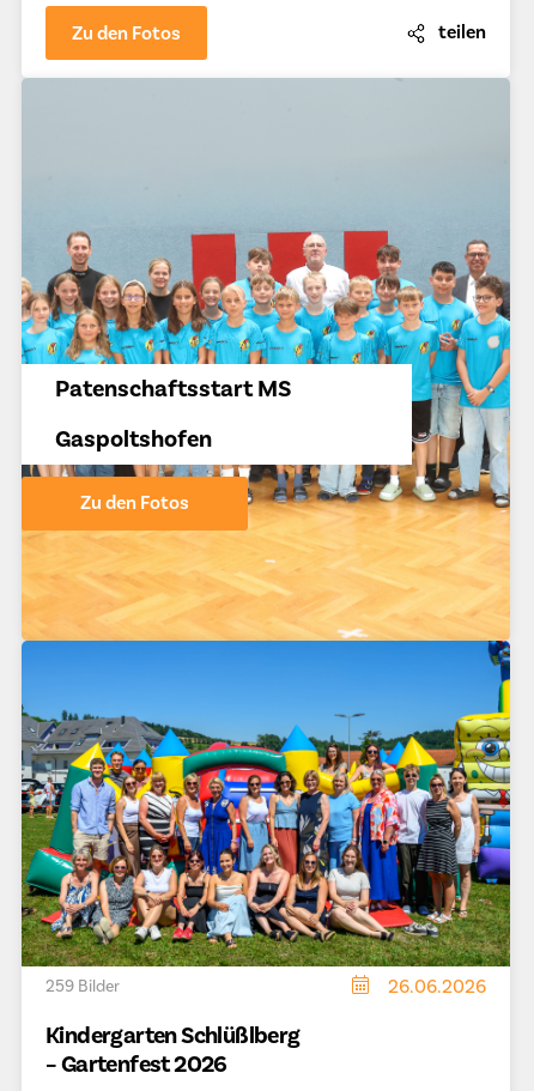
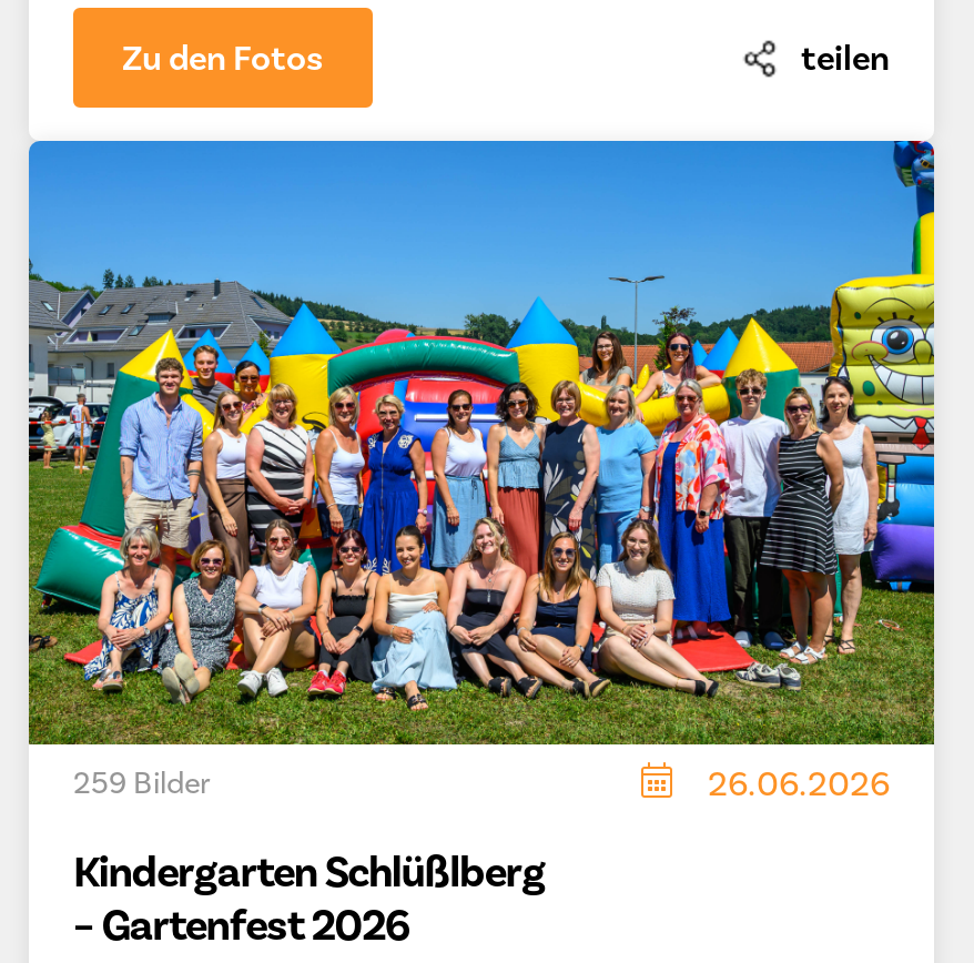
[20,78,511,642] [image] | Patenschaftsstart MS | Gaspoltshofen | Zu den Fotos -> none

